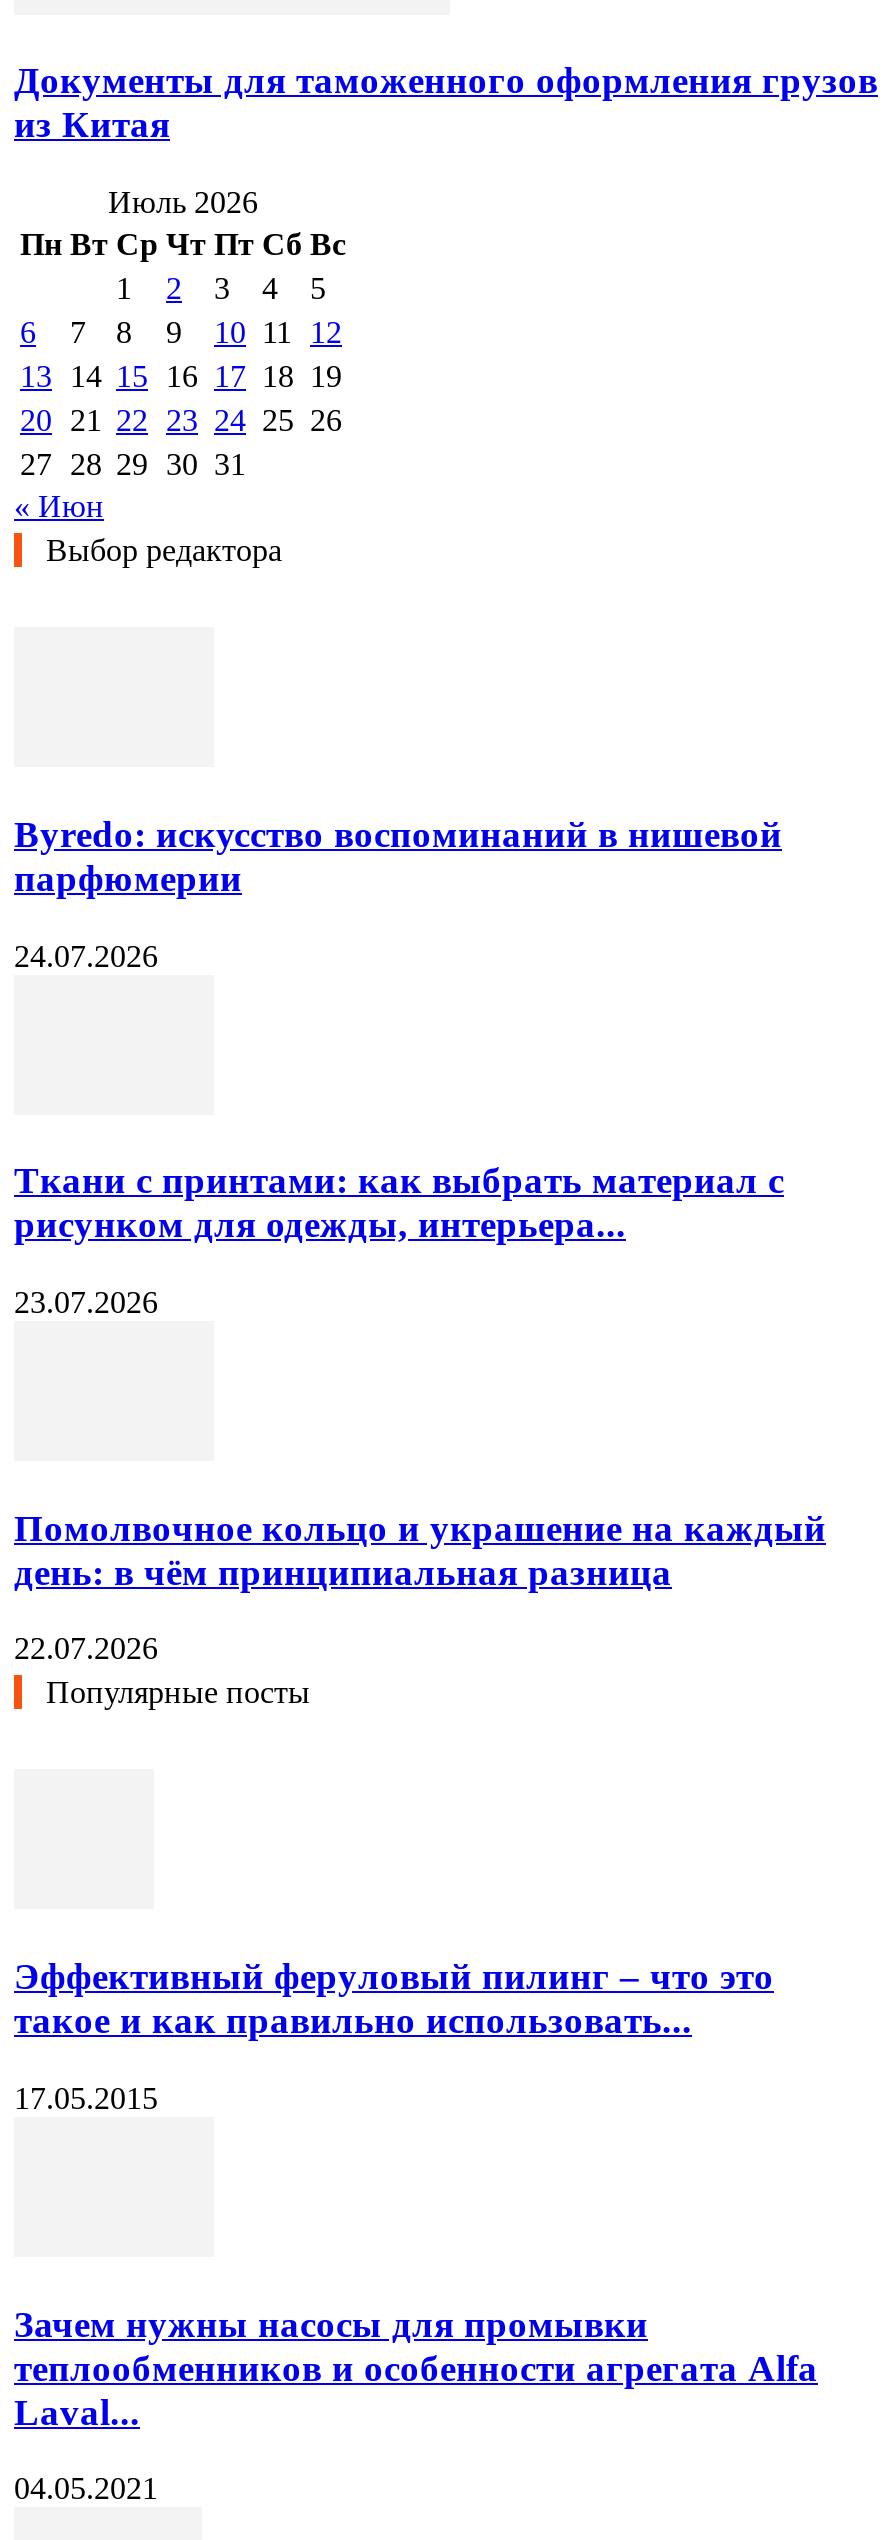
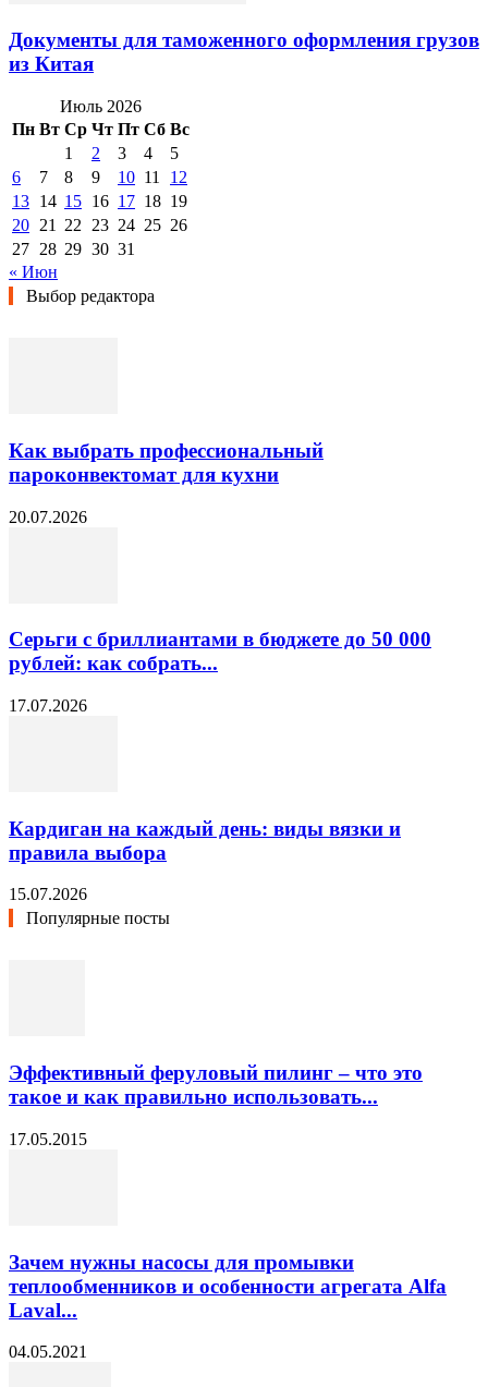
[14,813,782,899] Byredo: искусство воспоминаний в нишевой | парфюмерии -> [9,439,324,486] Как выбрать профессиональный | пароконвектомат для кухни
[14,938,158,972] 24.07.2026 -> [9,507,87,526] 20.07.2026
[14,1160,784,1246] Ткани с принтами: как выбрать материал с | рисунком для одежды, интерьера... -> [9,628,431,675] Серьги с бриллиантами в бюджете до 50 000 | рублей: как собрать...
[14,1285,158,1319] 23.07.2026 -> [9,696,87,715] 17.07.2026
[14,1506,826,1592] Помолвочное кольцо и украшение на каждый | день: в чём принципиальная разница -> [9,817,401,864] Кардиган на каждый день: виды вязки и | правила выбора
[14,1632,158,1666] 22.07.2026 -> [9,885,87,904] 15.07.2026

